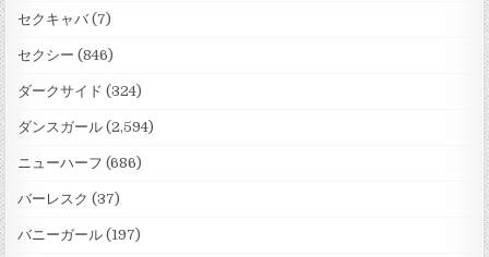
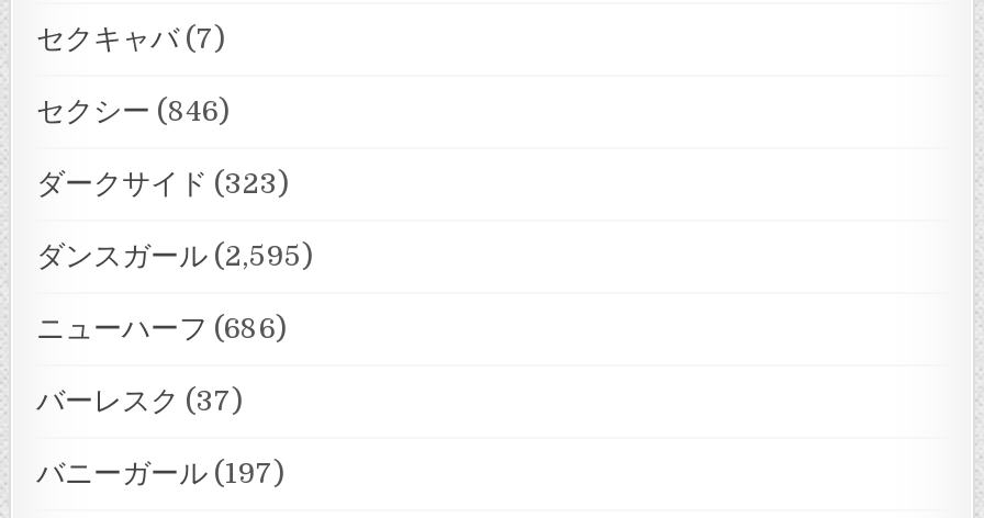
[18,82,142,99] ダークサイド(324) -> [36,166,289,199] ダークサイド(323)
[18,118,154,134] ダンスガール(2,594) -> [36,238,313,271] ダンスガール(2,595)

